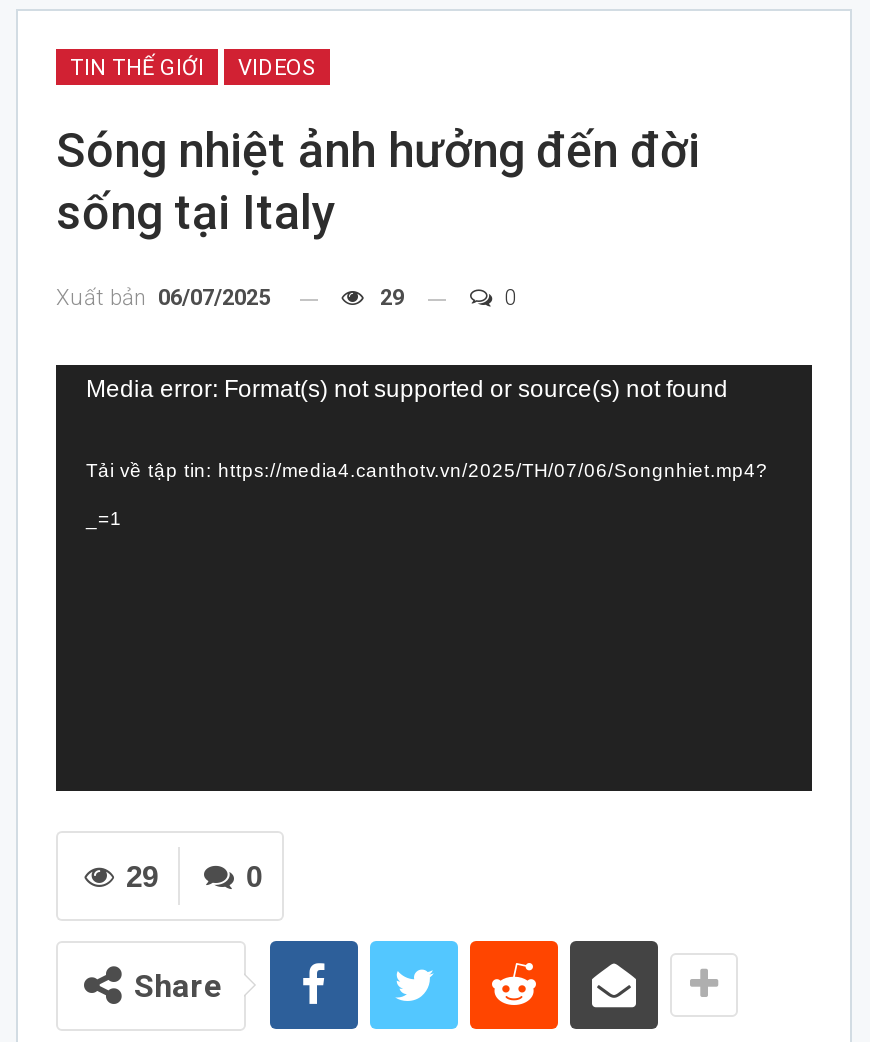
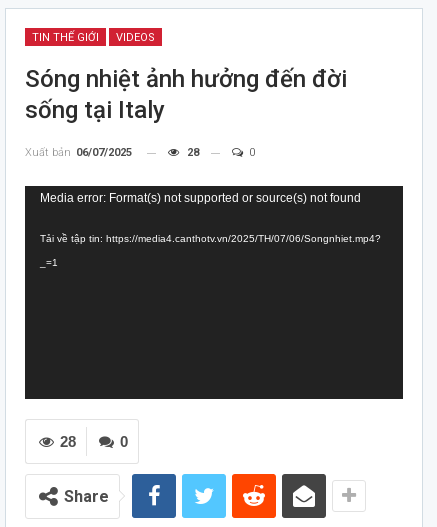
[380,285,404,311] 29 -> [187,146,199,159] 28
[126,859,158,893] 29 -> [60,433,76,450] 28

